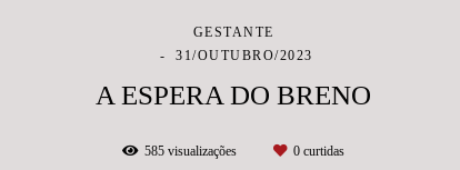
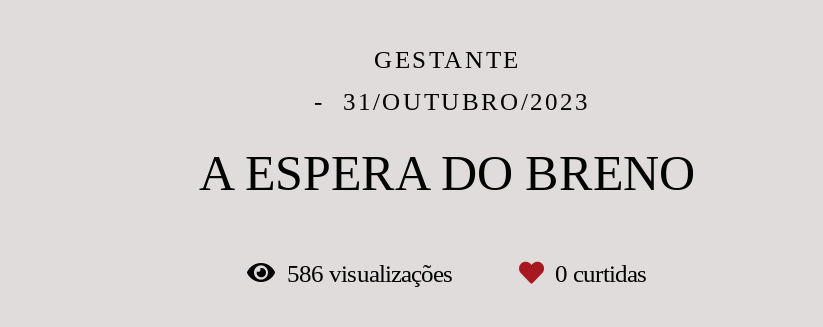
[144,144,240,159] 585 visualizações -> [287,261,459,289] 586 visualizações

